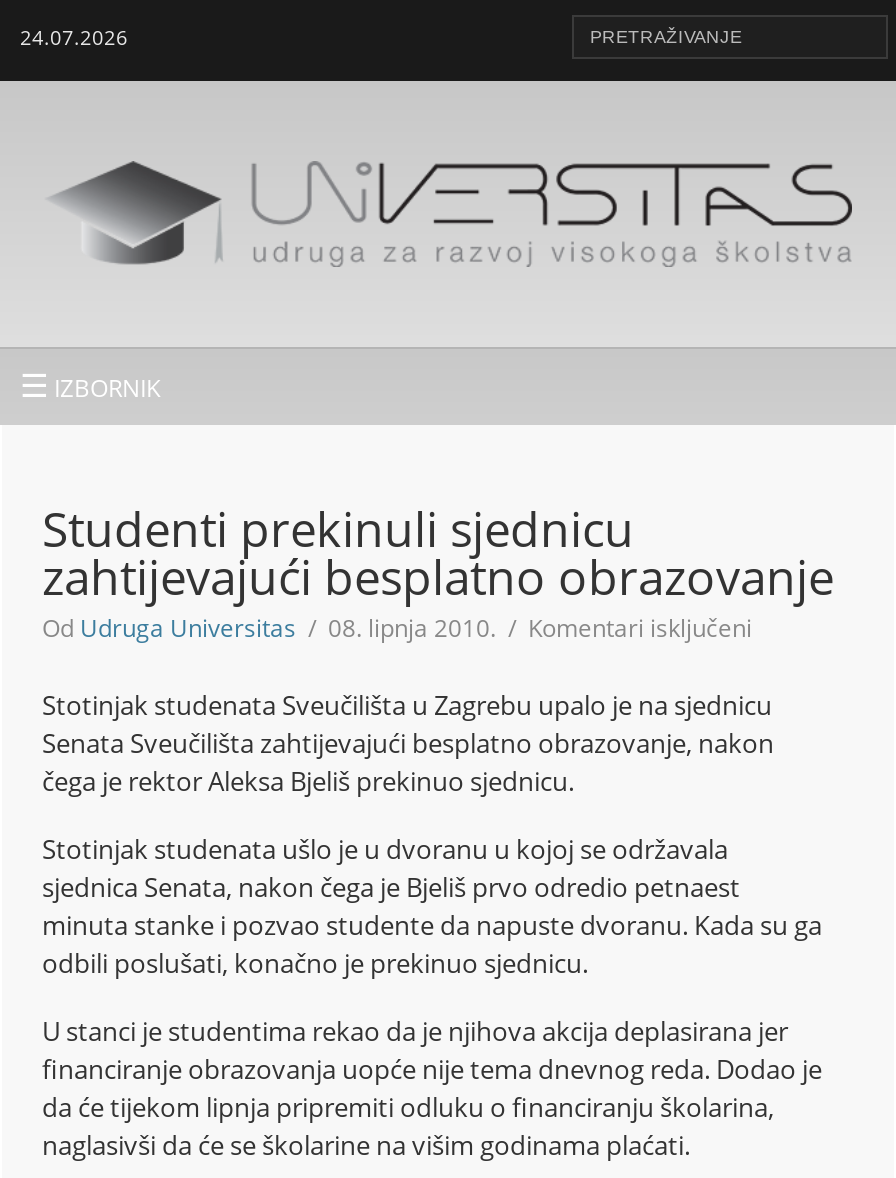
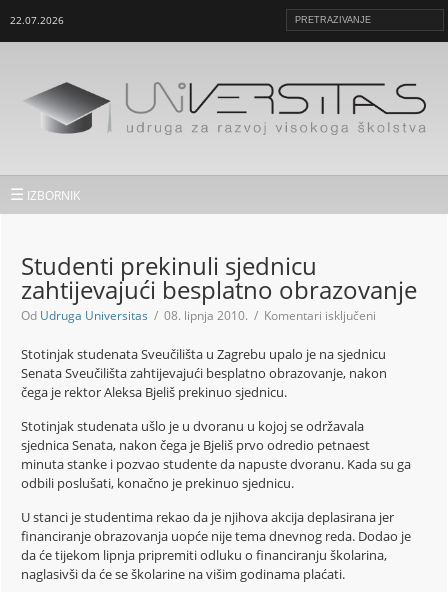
[20,23,128,51] 24.07.2026 -> [10,13,64,27] 22.07.2026

